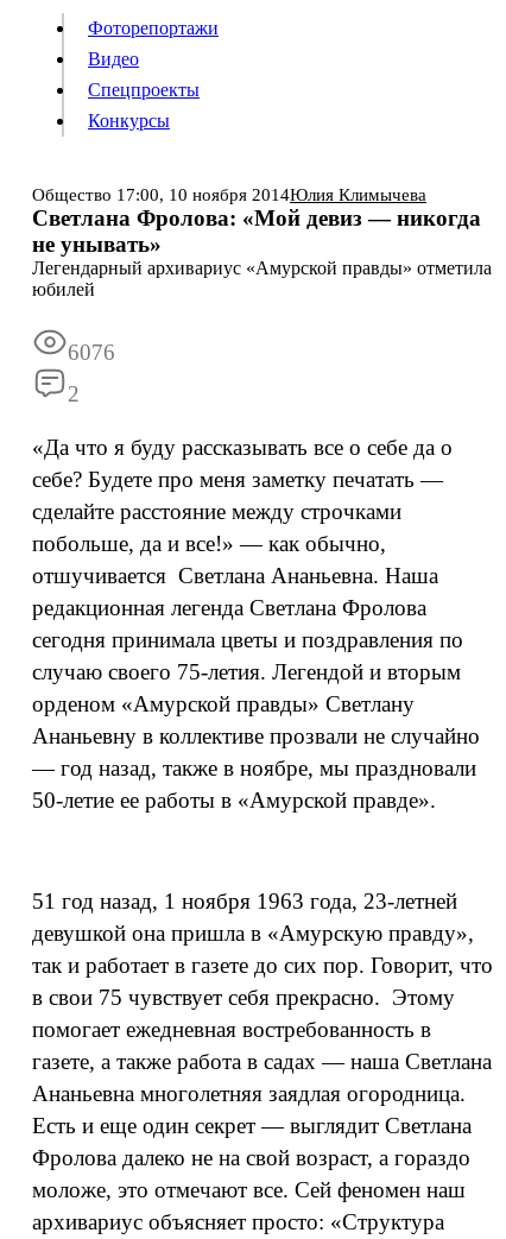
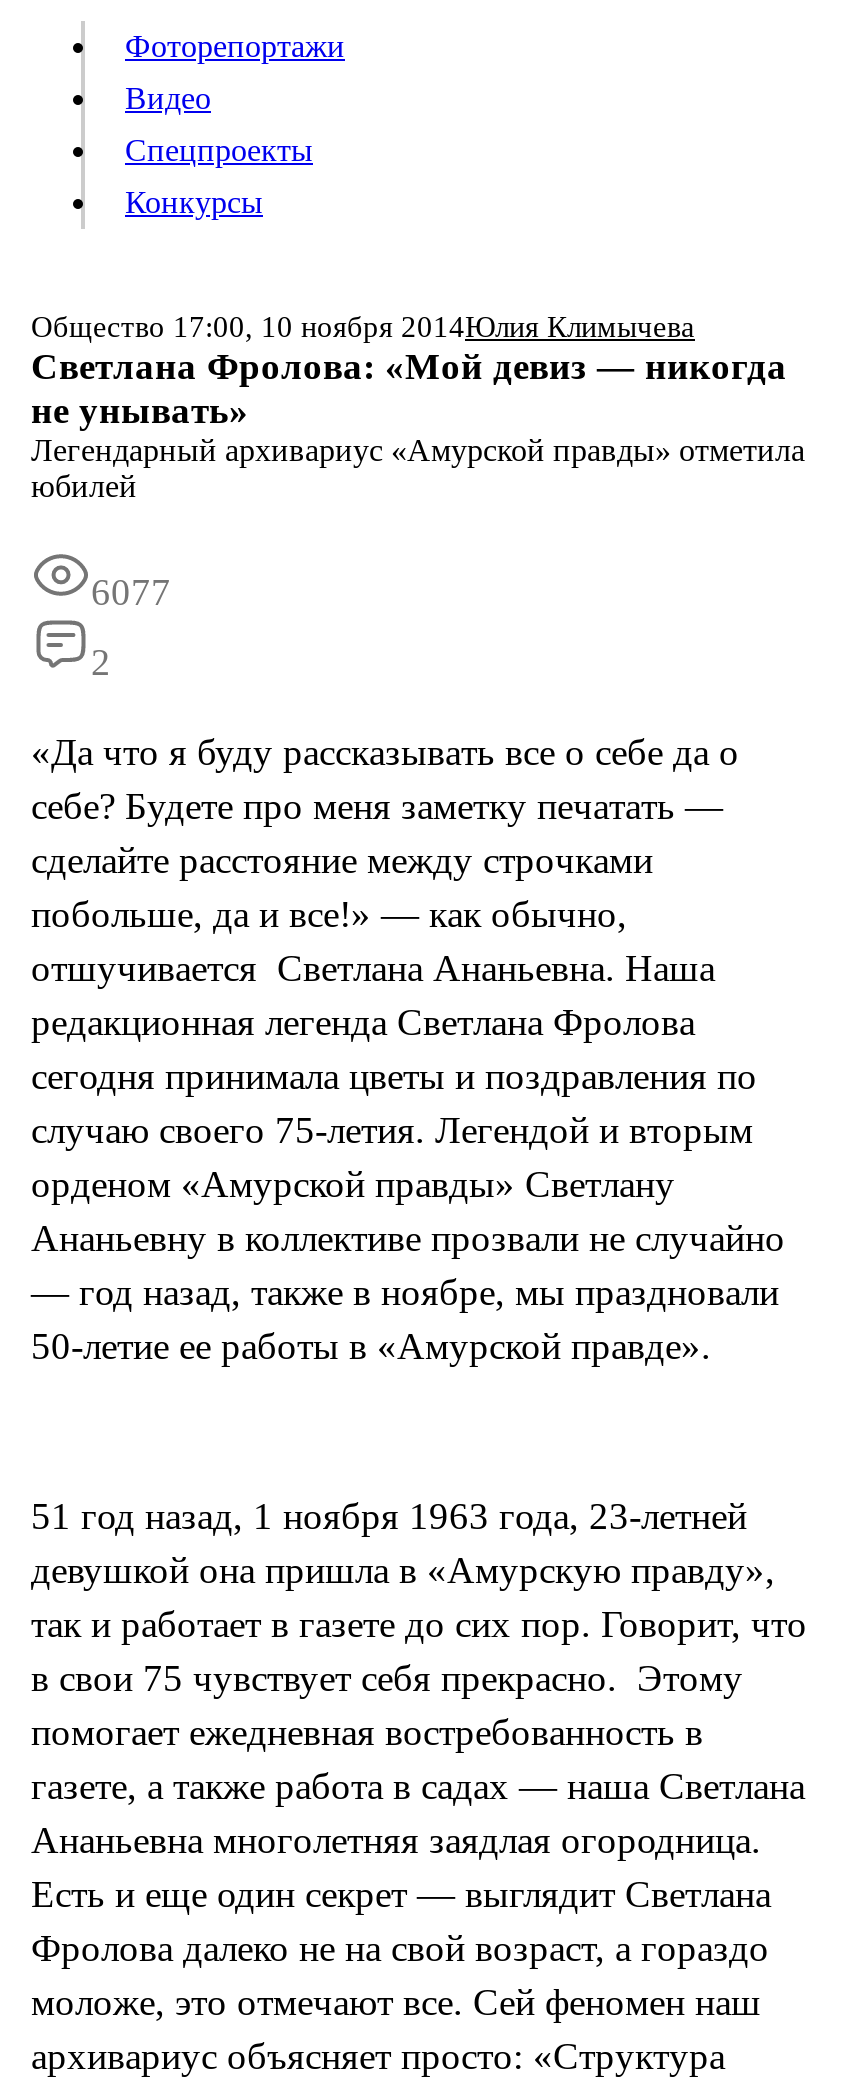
[68,340,115,365] 6076 -> [91,572,171,614] 6077

